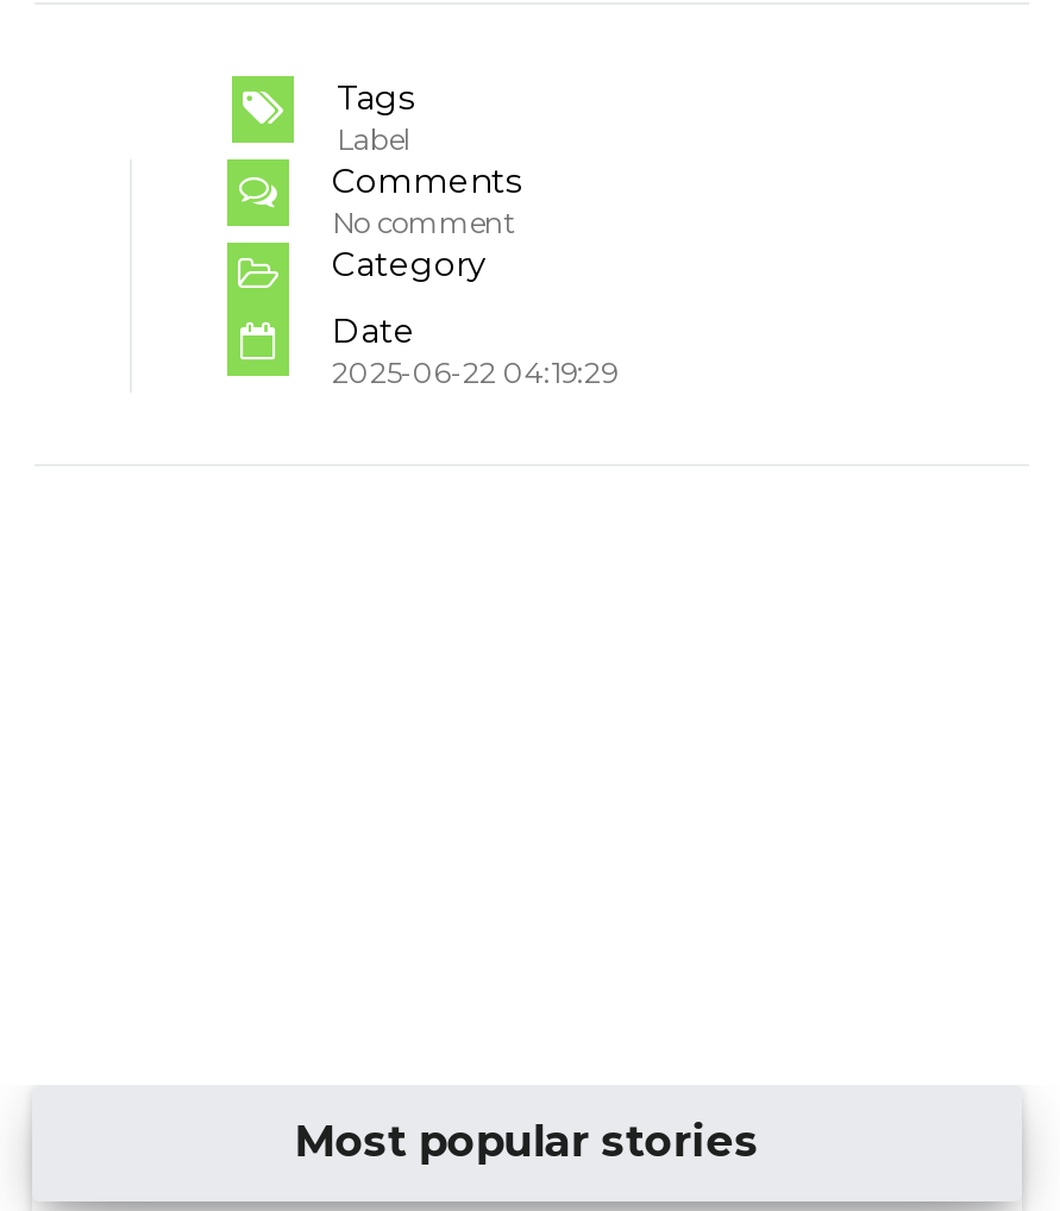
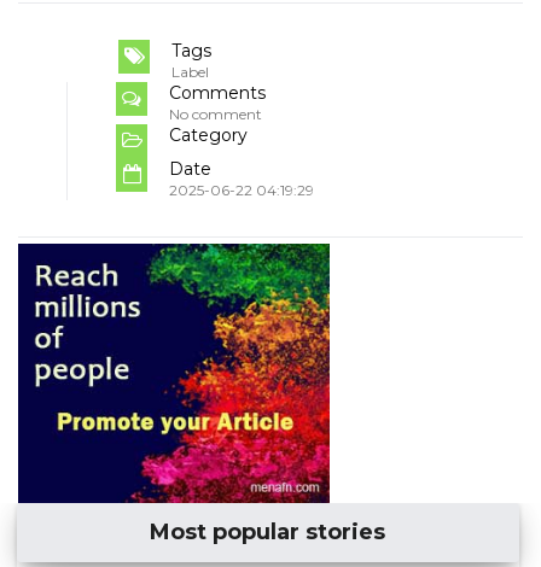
none -> [17,242,331,504] [image]

